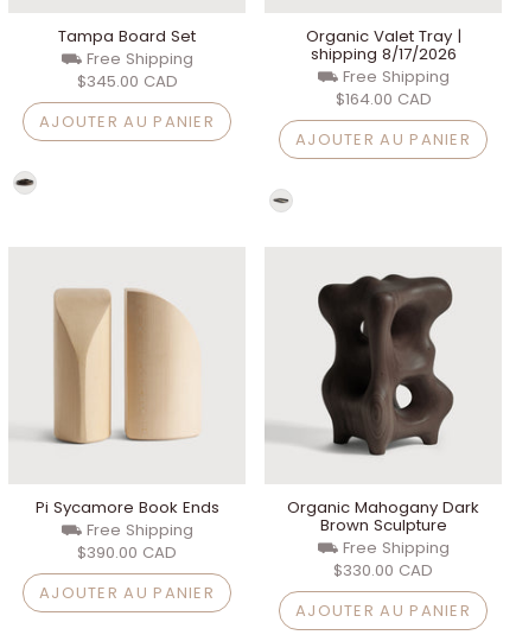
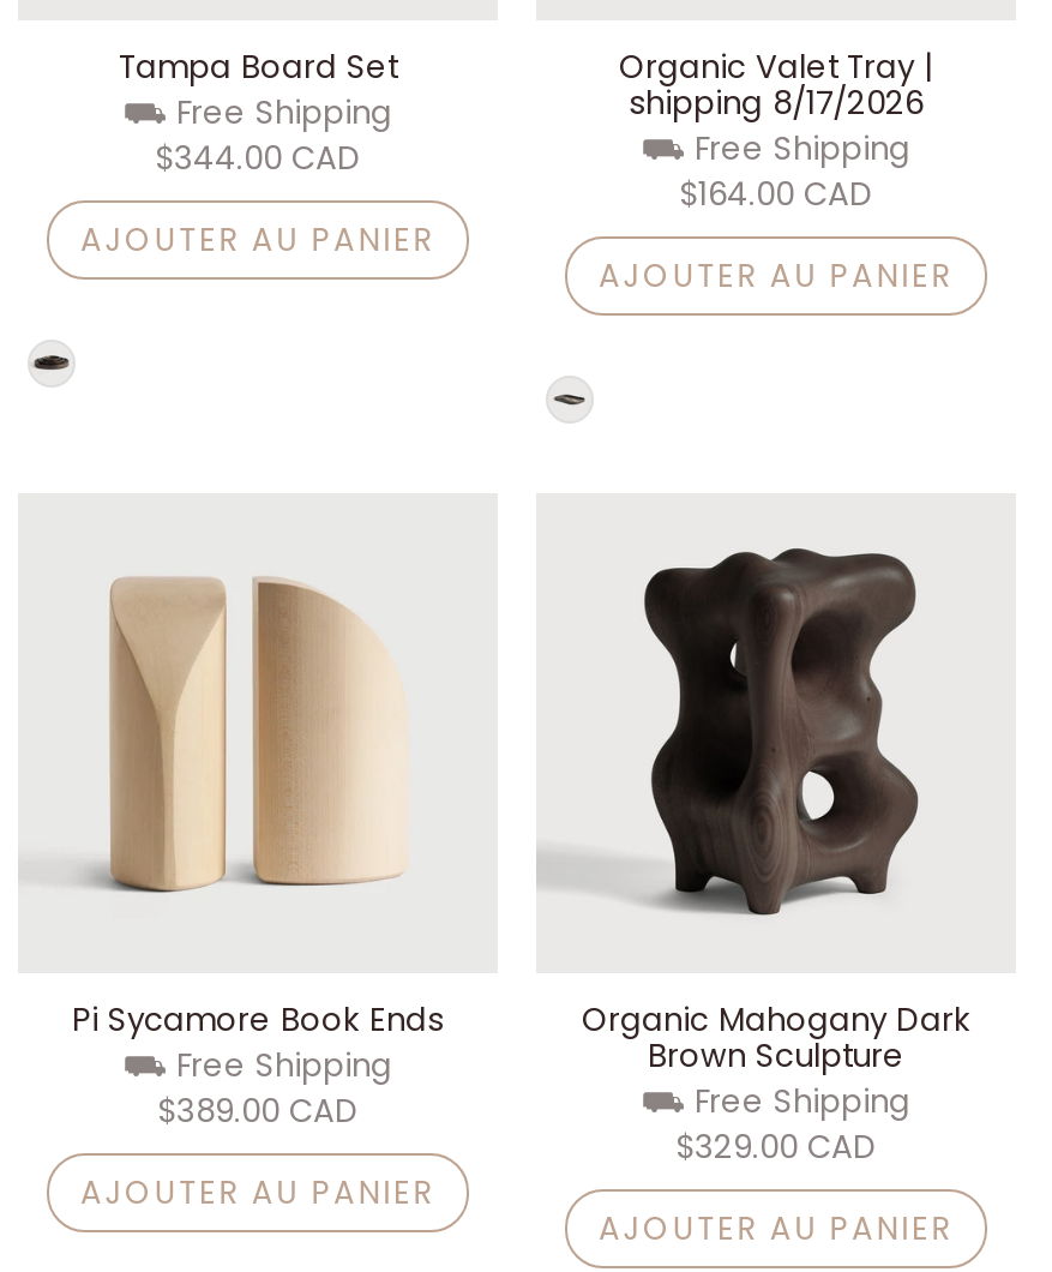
[77,70,177,93] $345.00 CAD -> [155,136,361,181] $344.00 CAD
[77,541,177,564] $390.00 CAD -> [157,1088,359,1134] $389.00 CAD
[333,559,433,582] $330.00 CAD -> [675,1124,877,1170] $329.00 CAD

